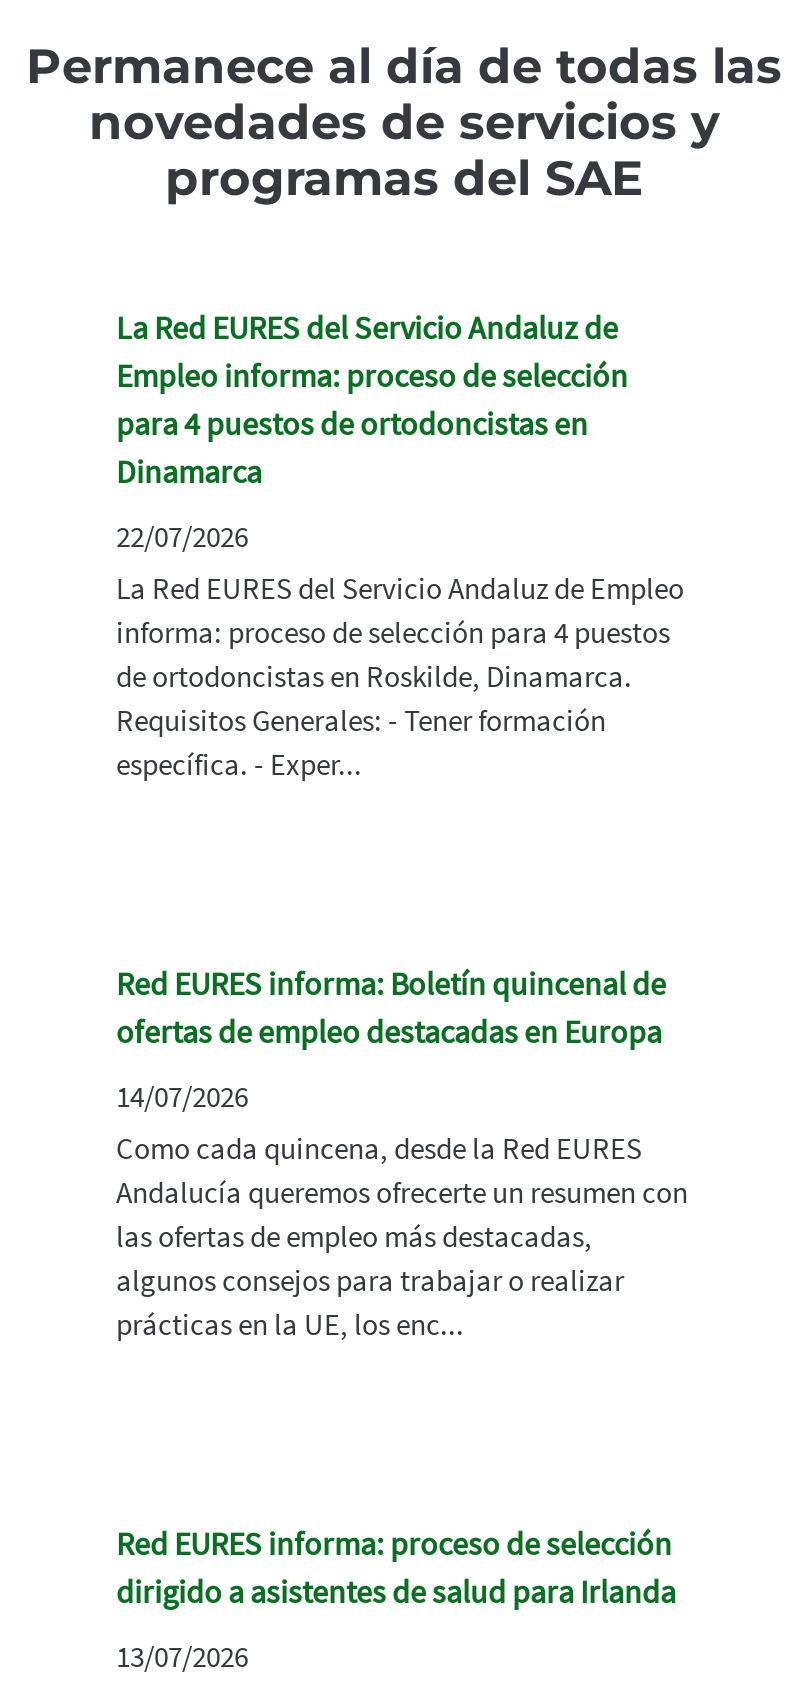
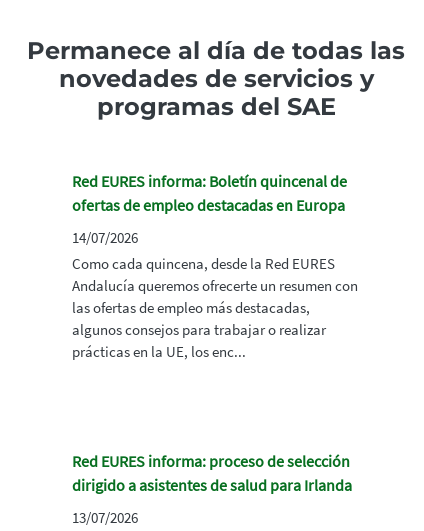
[116,307,684,783] La Red EURES del Servicio Andaluz de | Empleo informa: proceso de selección | para 4 puestos de ortodoncistas en | Dinamarca | 22/07/2026 | La Red EURES del Servicio Andaluz de Empleo | informa: proceso de selección para 4 puestos | de ortodoncistas en Roskilde, Dinamarca. | Requisitos Generales: - Tener formación | específica. - Exper... -> none

